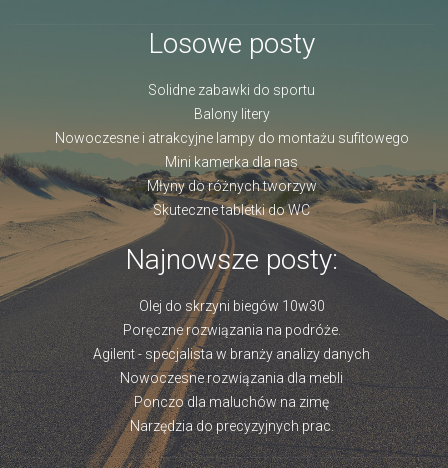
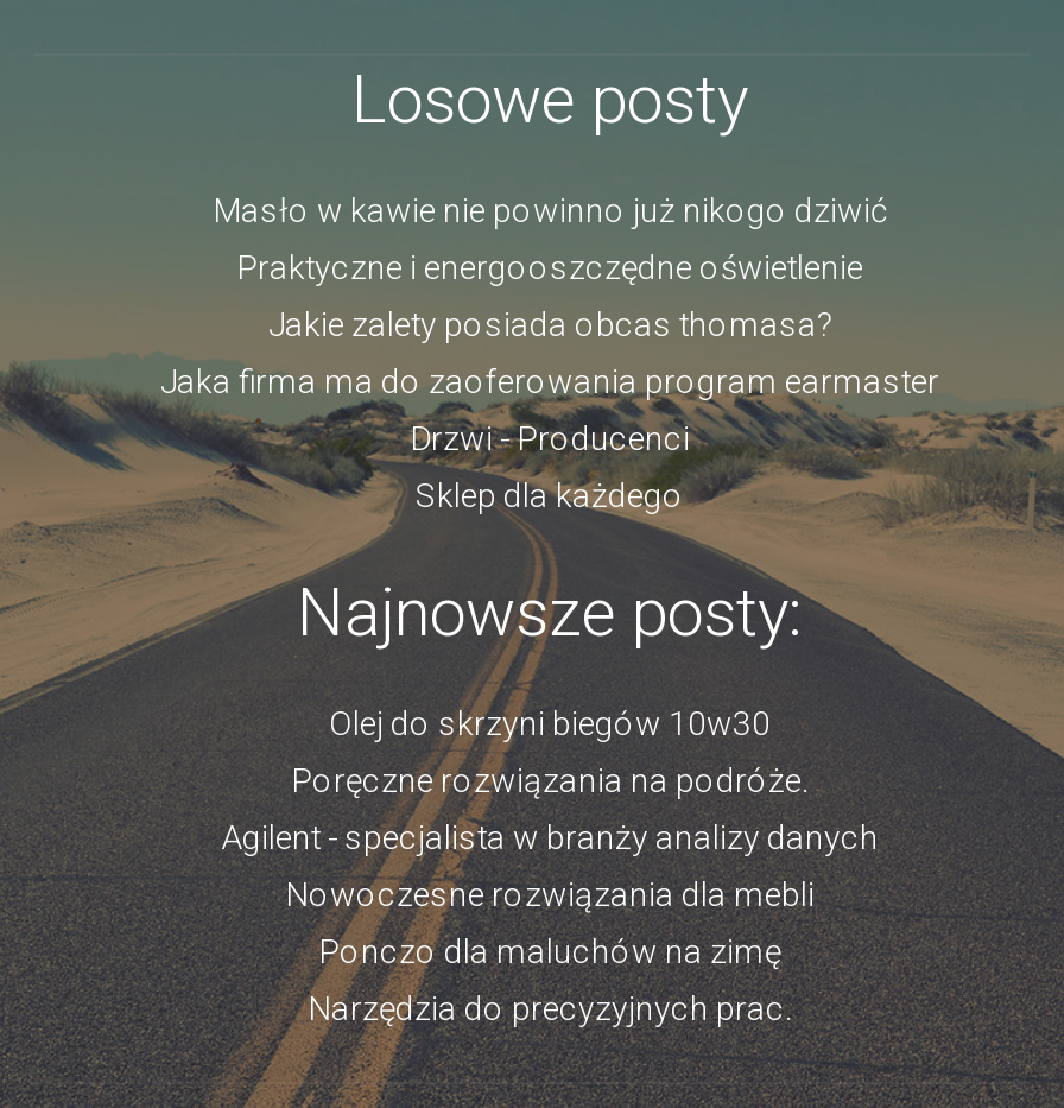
[148,82,315,98] Solidne zabawki do sportu -> [213,191,887,229] Masło w kawie nie powinno już nikogo dziwić
[193,106,269,122] Balony litery -> [236,248,863,286] Praktyczne i energooszczędne oświetlenie
[54,130,408,146] Nowoczesne i atrakcyjne lampy do montażu sufitowego -> [268,305,831,343] Jakie zalety posiada obcas thomasa?
[165,154,298,170] Mini kamerka dla nas -> [160,362,939,400] Jaka firma ma do zaoferowania program earmaster
[146,178,316,194] Młyny do różnych tworzyw -> [410,419,690,457] Drzwi - Producenci
[153,202,310,218] Skuteczne tabletki do WC -> [416,476,684,514] Sklep dla każdego

